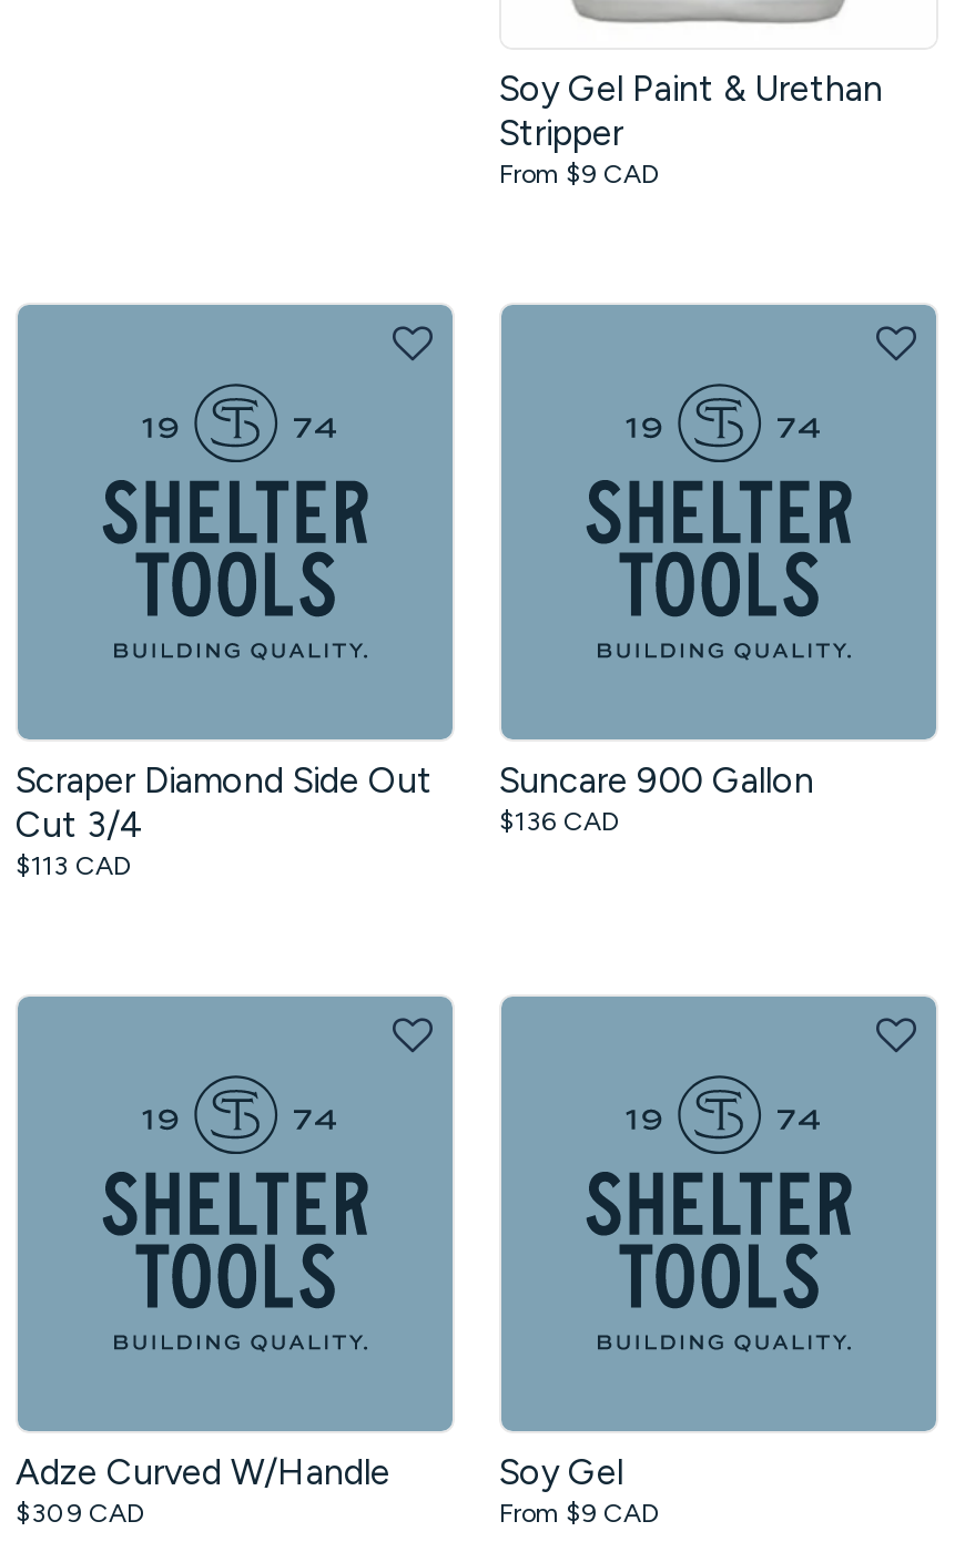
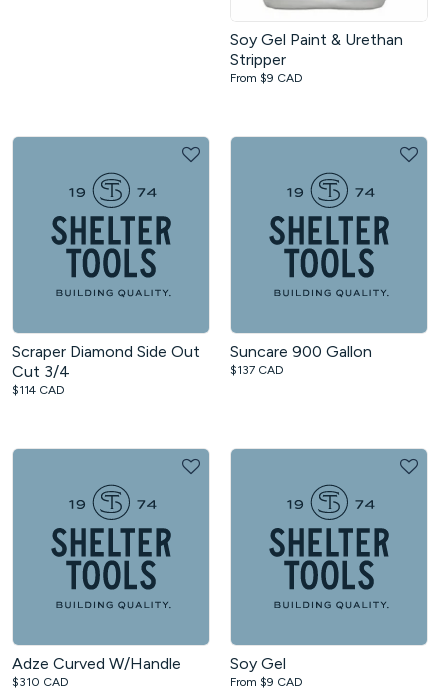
[499,805,621,836] $136 CAD -> [230,363,284,377] $137 CAD
[16,849,133,880] $113 CAD -> [12,383,65,397] $114 CAD
[16,1497,146,1528] $309 CAD -> [12,675,69,689] $310 CAD

